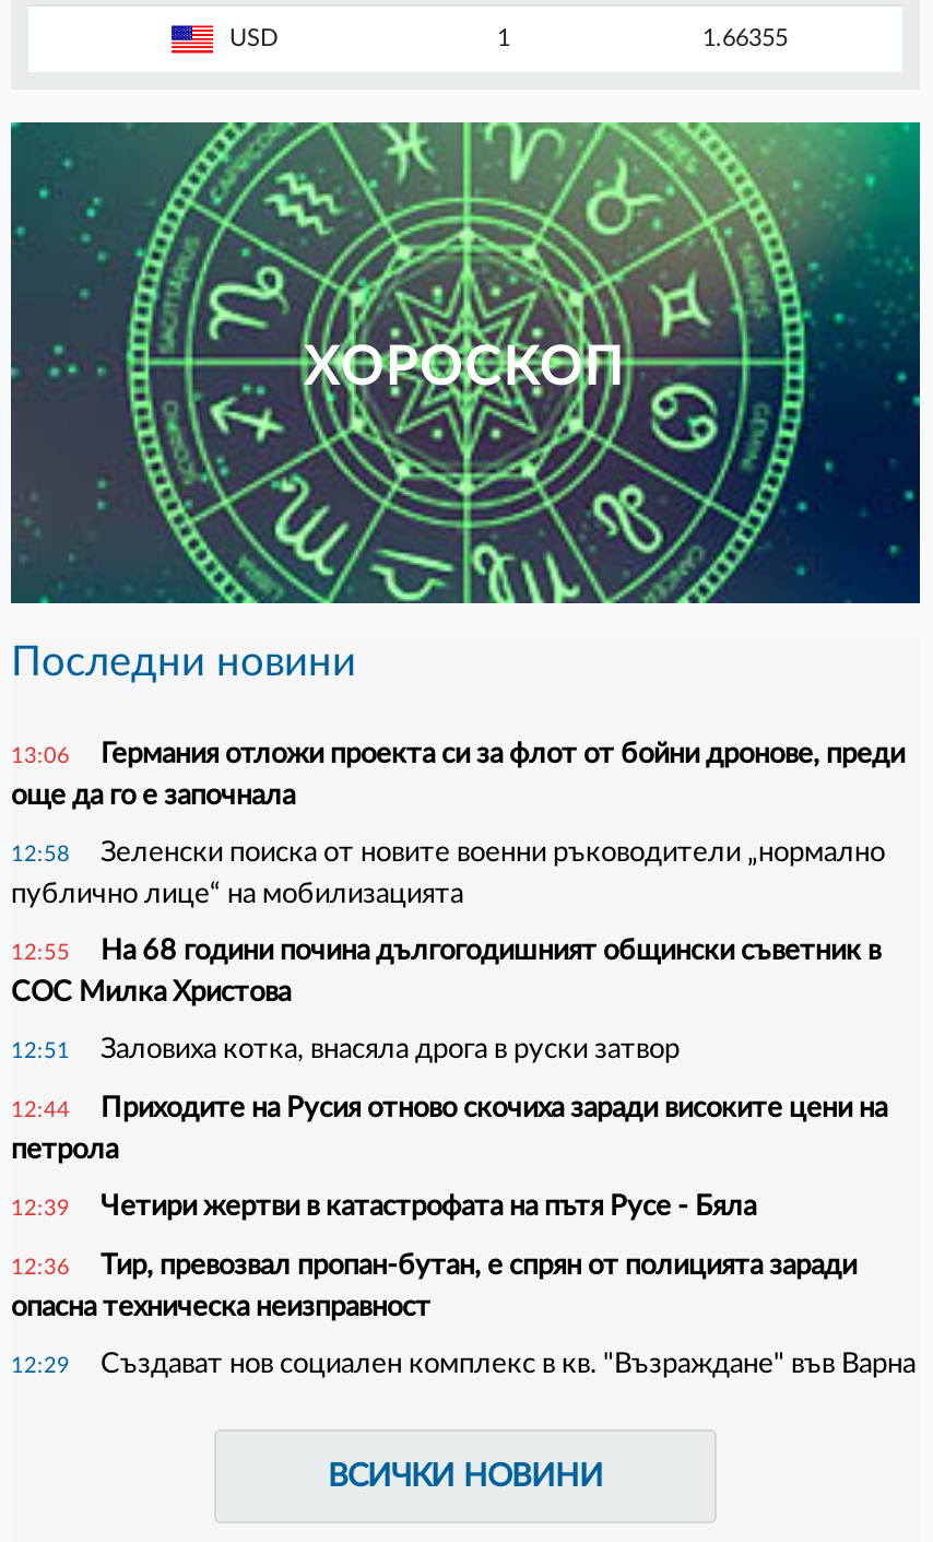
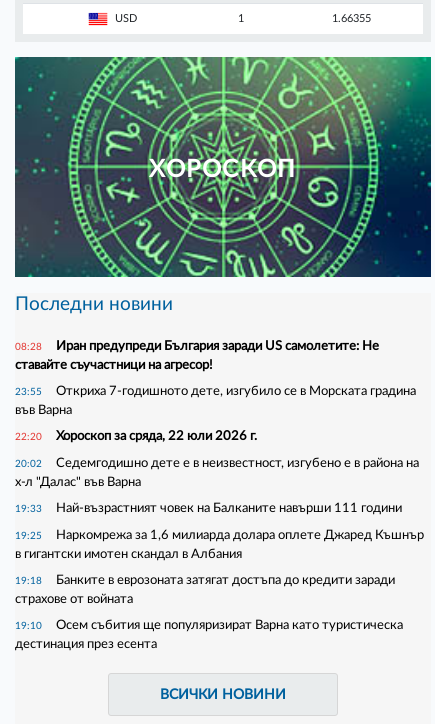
[11,740,916,1376] 13:06 | Германия отложи проекта си за флот от бойни дронове, преди | още да го е започнала | 12:58 | Зеленски поиска от новите военни ръководители „нормално | публично лице“ на мобилизацията | 12:55 | На 68 години почина дългогодишният общински съветник в | СОС Милка Христова | 12:51 | Заловиха котка, внасяла дрога в руски затвор | 12:44 | Приходите на Русия отново скочиха заради високите цени на | петрола | 12:39 | Четири жертви в катастрофата на пътя Русе - Бяла | 12:36 | Тир, превозвал пропан-бутан, е спрян от полицията заради | опасна техническа неизправност | 12:29 | Създават нов социален комплекс в кв. "Възраждане" във Варна -> [15,340,424,650] 08:28 | Иран предупреди България заради US самолетите: Не | ставайте съучастници на агресор! | 23:55 | Откриха 7-годишното дете, изгубило се в Морската градина | във Варна | 22:20 | Хороскоп за сряда, 22 юли 2026 г. | 20:02 | Седемгодишно дете е в неизвестност, изгубено е в района на | х-л "Далас" във Варна | 19:33 | Най-възрастният човек на Балканите навърши 111 години | 19:25 | Наркомрежа за 1,6 милиарда долара оплете Джаред Къшнър | в гигантски имотен скандал в Албания | 19:18 | Банките в еврозоната затягат достъпа до кредити заради | страхове от войната | 19:10 | Осем събития ще популяризират Варна като туристическа | дестинация през есента

